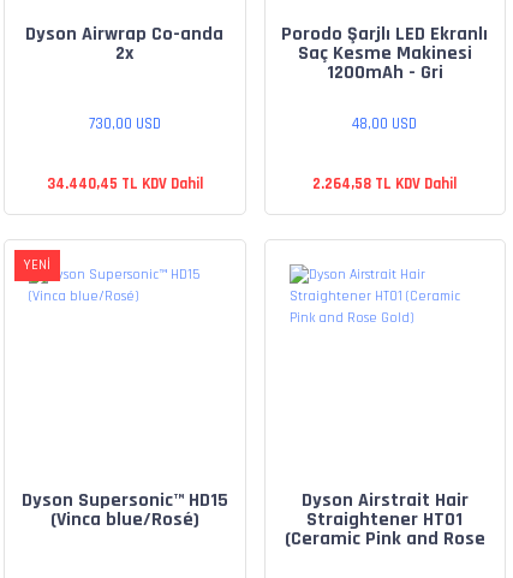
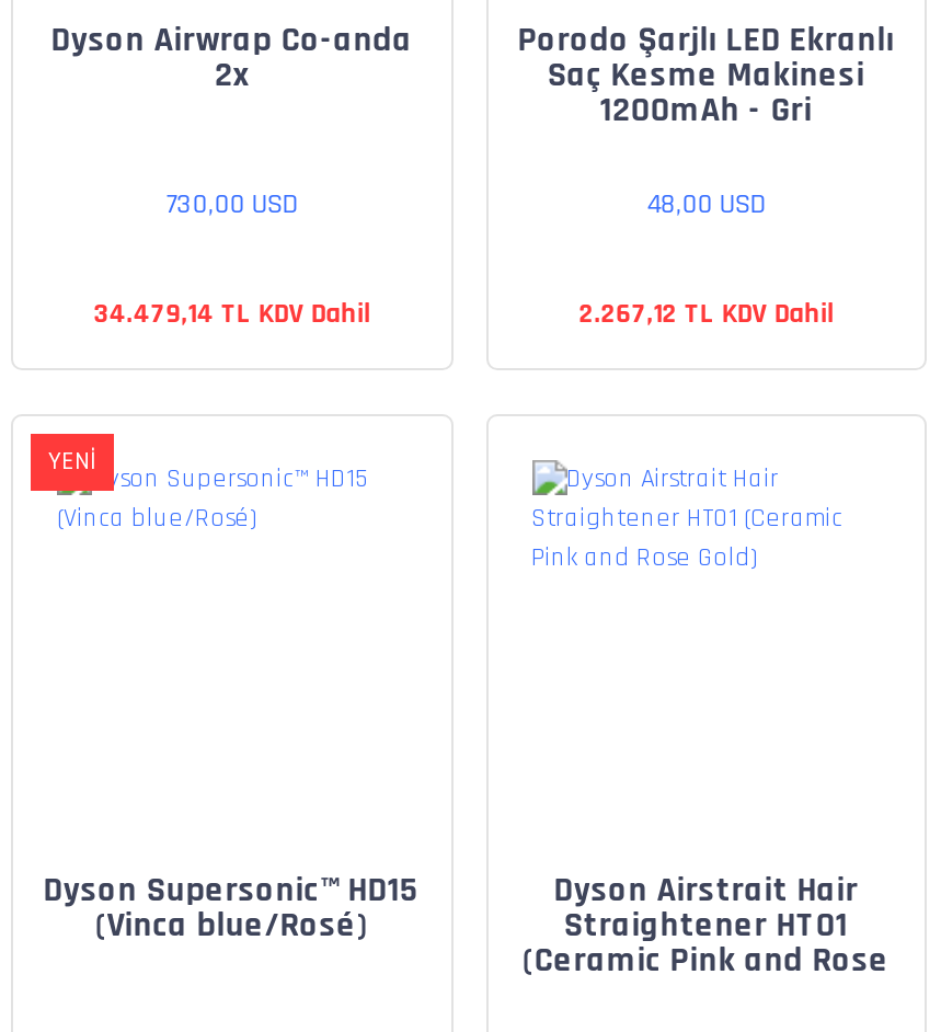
[47,174,203,193] 34.440,45 TL KDV Dahil -> [94,295,370,330] 34.479,14 TL KDV Dahil
[313,174,457,193] 2.264,58 TL KDV Dahil -> [579,295,833,330] 2.267,12 TL KDV Dahil

